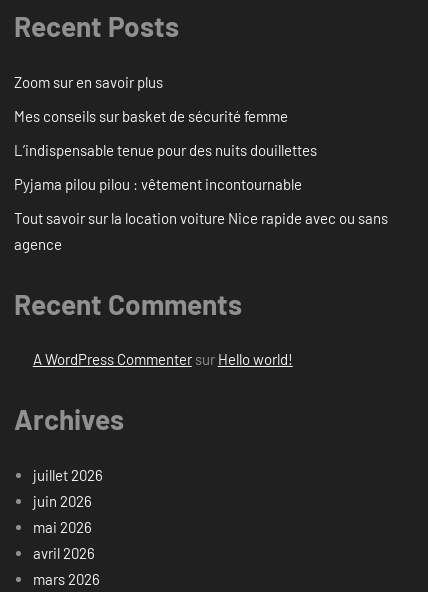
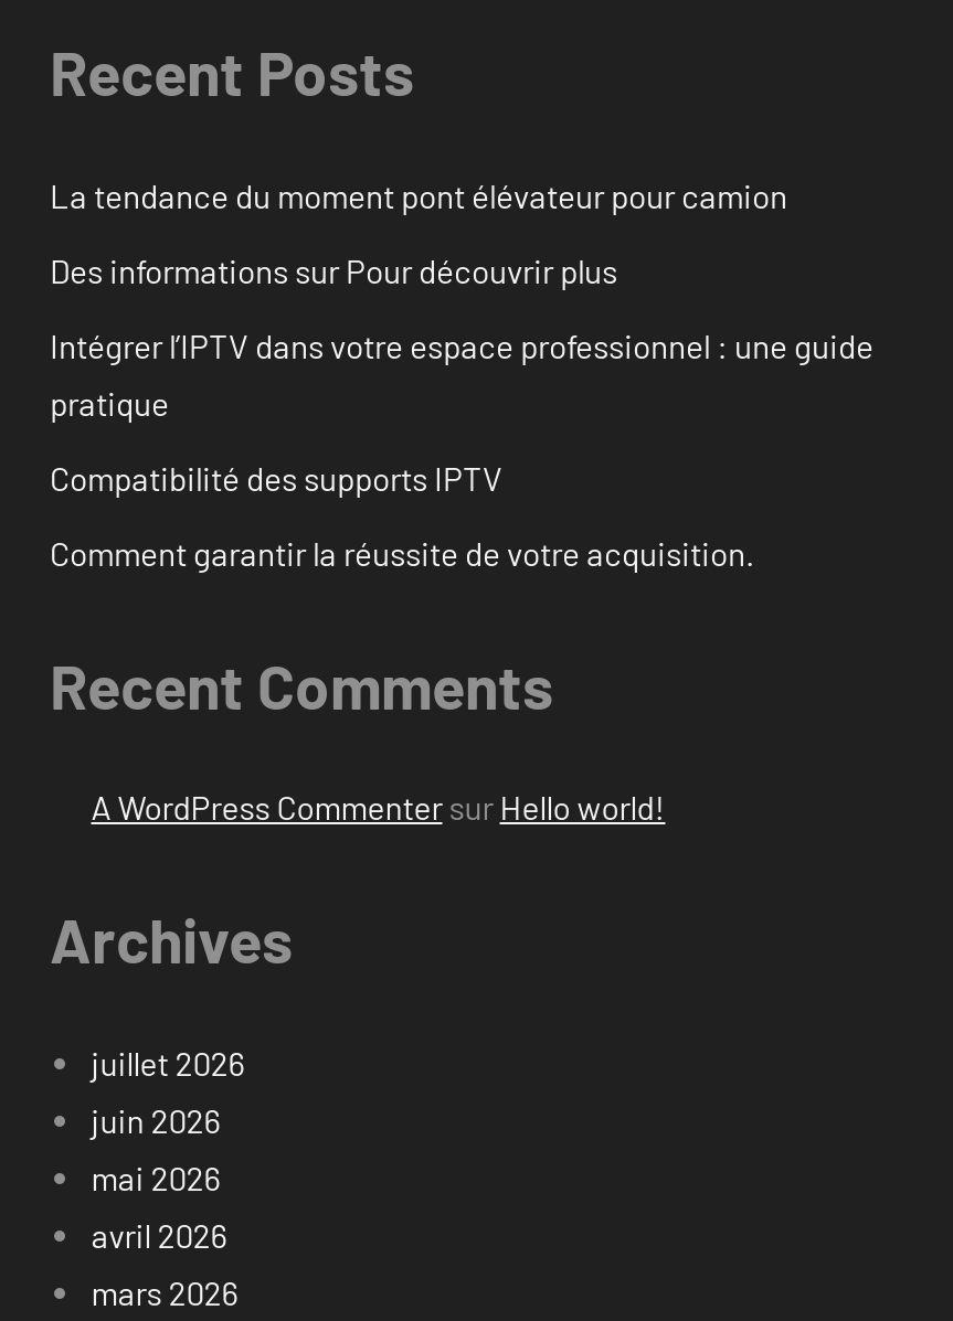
[14,73,163,91] Zoom sur en savoir plus -> [50,175,787,215] La tendance du moment pont élévateur pour camion
[14,107,288,125] Mes conseils sur basket de sécurité femme -> [50,250,617,290] Des informations sur Pour découvrir plus
[14,141,317,159] L’indispensable tenue pour des nuits douillettes -> [50,325,873,422] Intégrer l’IPTV dans votre espace professionnel : une guide | pratique
[14,175,302,193] Pyjama pilou pilou : vêtement incontournable -> [50,458,502,497] Compatibilité des supports IPTV
[14,209,388,253] Tout savoir sur la location voiture Nice rapide avec ou sans | agence -> [50,533,754,572] Comment garantir la réussite de votre acquisition.

